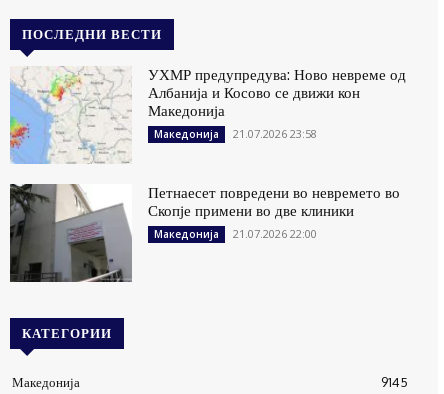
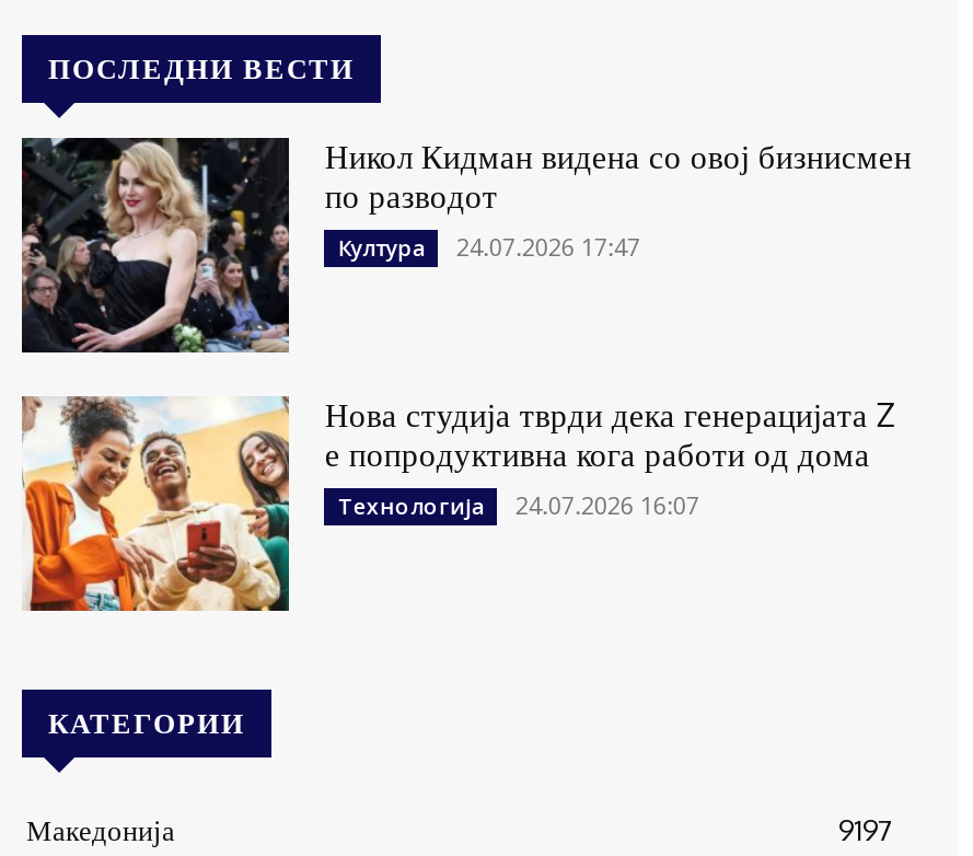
[10,65,406,164] [image] | УХМР предупредува: Ново невреме од | Албанија и Косово се движи кон | Македонија | Македонија | 21.07.2026 23:58 -> [20,136,911,355] [image] | Никол Кидман видена со овој бизнисмен | по разводот | Култура | 24.07.2026 17:47
[9,183,400,283] [image] | Петнаесет повредени во невремето во | Скопје примени во две клиники | Македонија | 21.07.2026 22:00 -> [22,394,898,613] [image] | Нова студија тврди дека генерацијата Z | е попродуктивна кога работи од дома | Технологија | 24.07.2026 16:07
[381,374,408,390] 9145 -> [838,812,893,847] 9197

